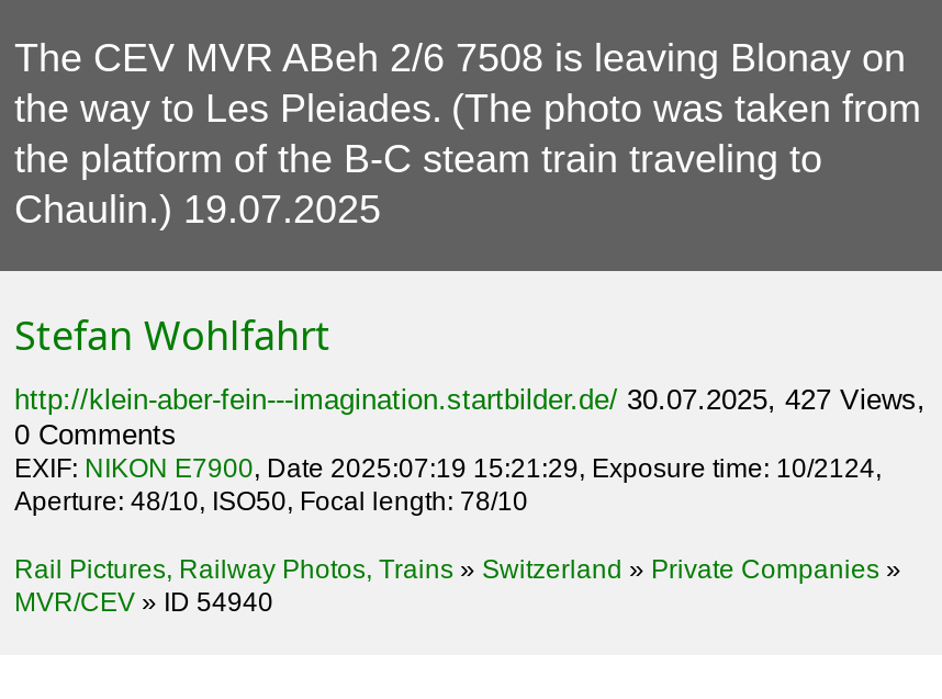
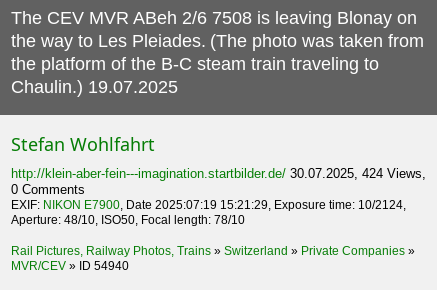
[14,384,926,417] http://klein-aber-fein---imagination.startbilder.de/ 30.07.2025, 427 Views, -> [11,166,426,181] http://klein-aber-fein---imagination.startbilder.de/ 30.07.2025, 424 Views,

